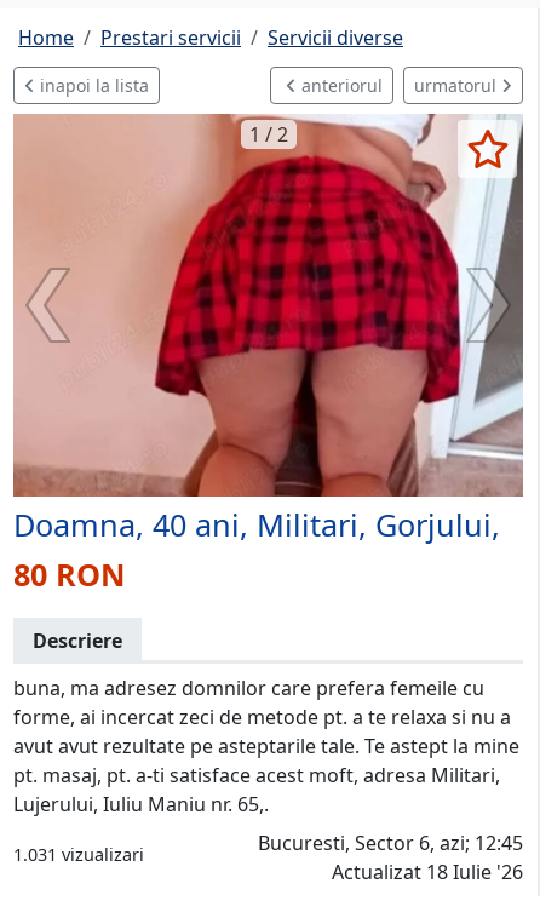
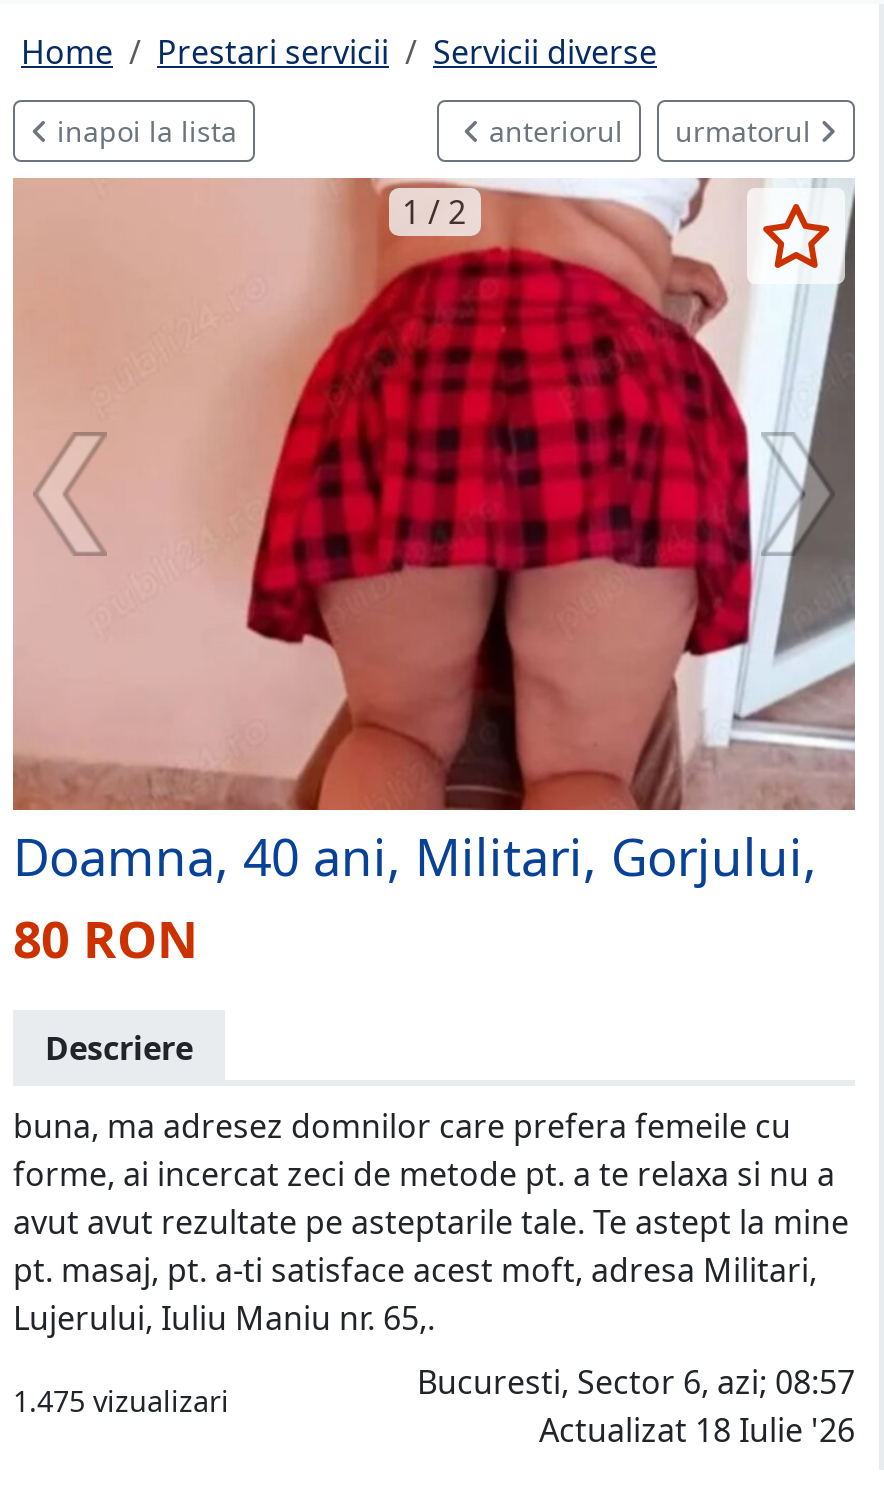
[258,830,523,856] Bucuresti, Sector 6, azi; 12:45 -> [417,1360,855,1404] Bucuresti, Sector 6, azi; 08:57
[13,843,144,866] 1.031 vizualizari -> [13,1383,229,1421] 1.475 vizualizari

